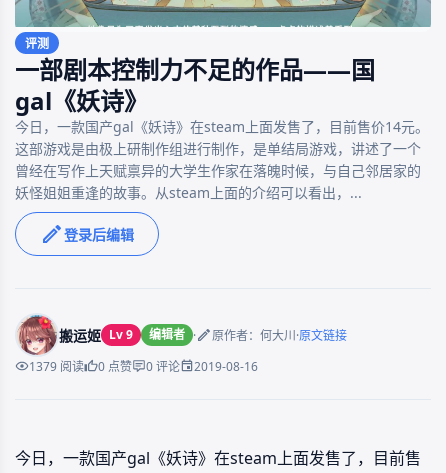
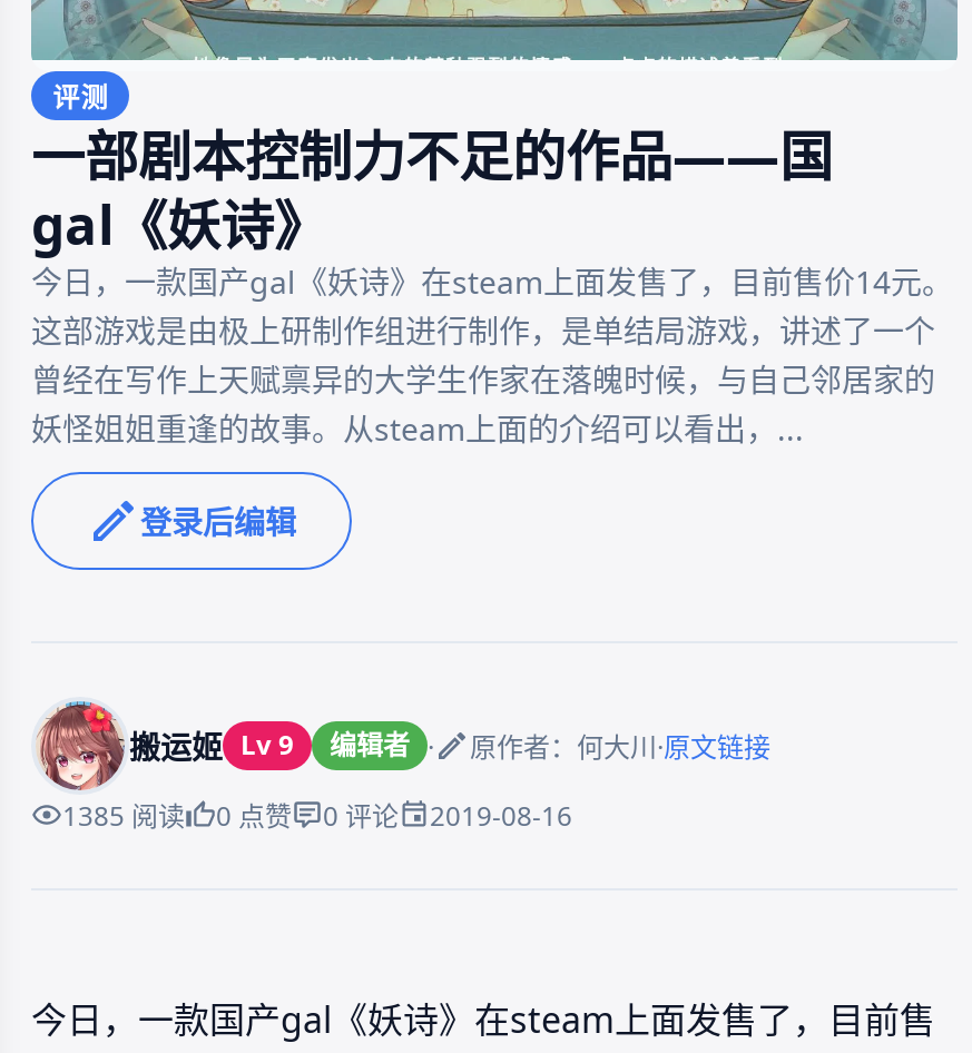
[29,358,84,375] 1379 阅读 -> [62,798,185,836] 1385 阅读

